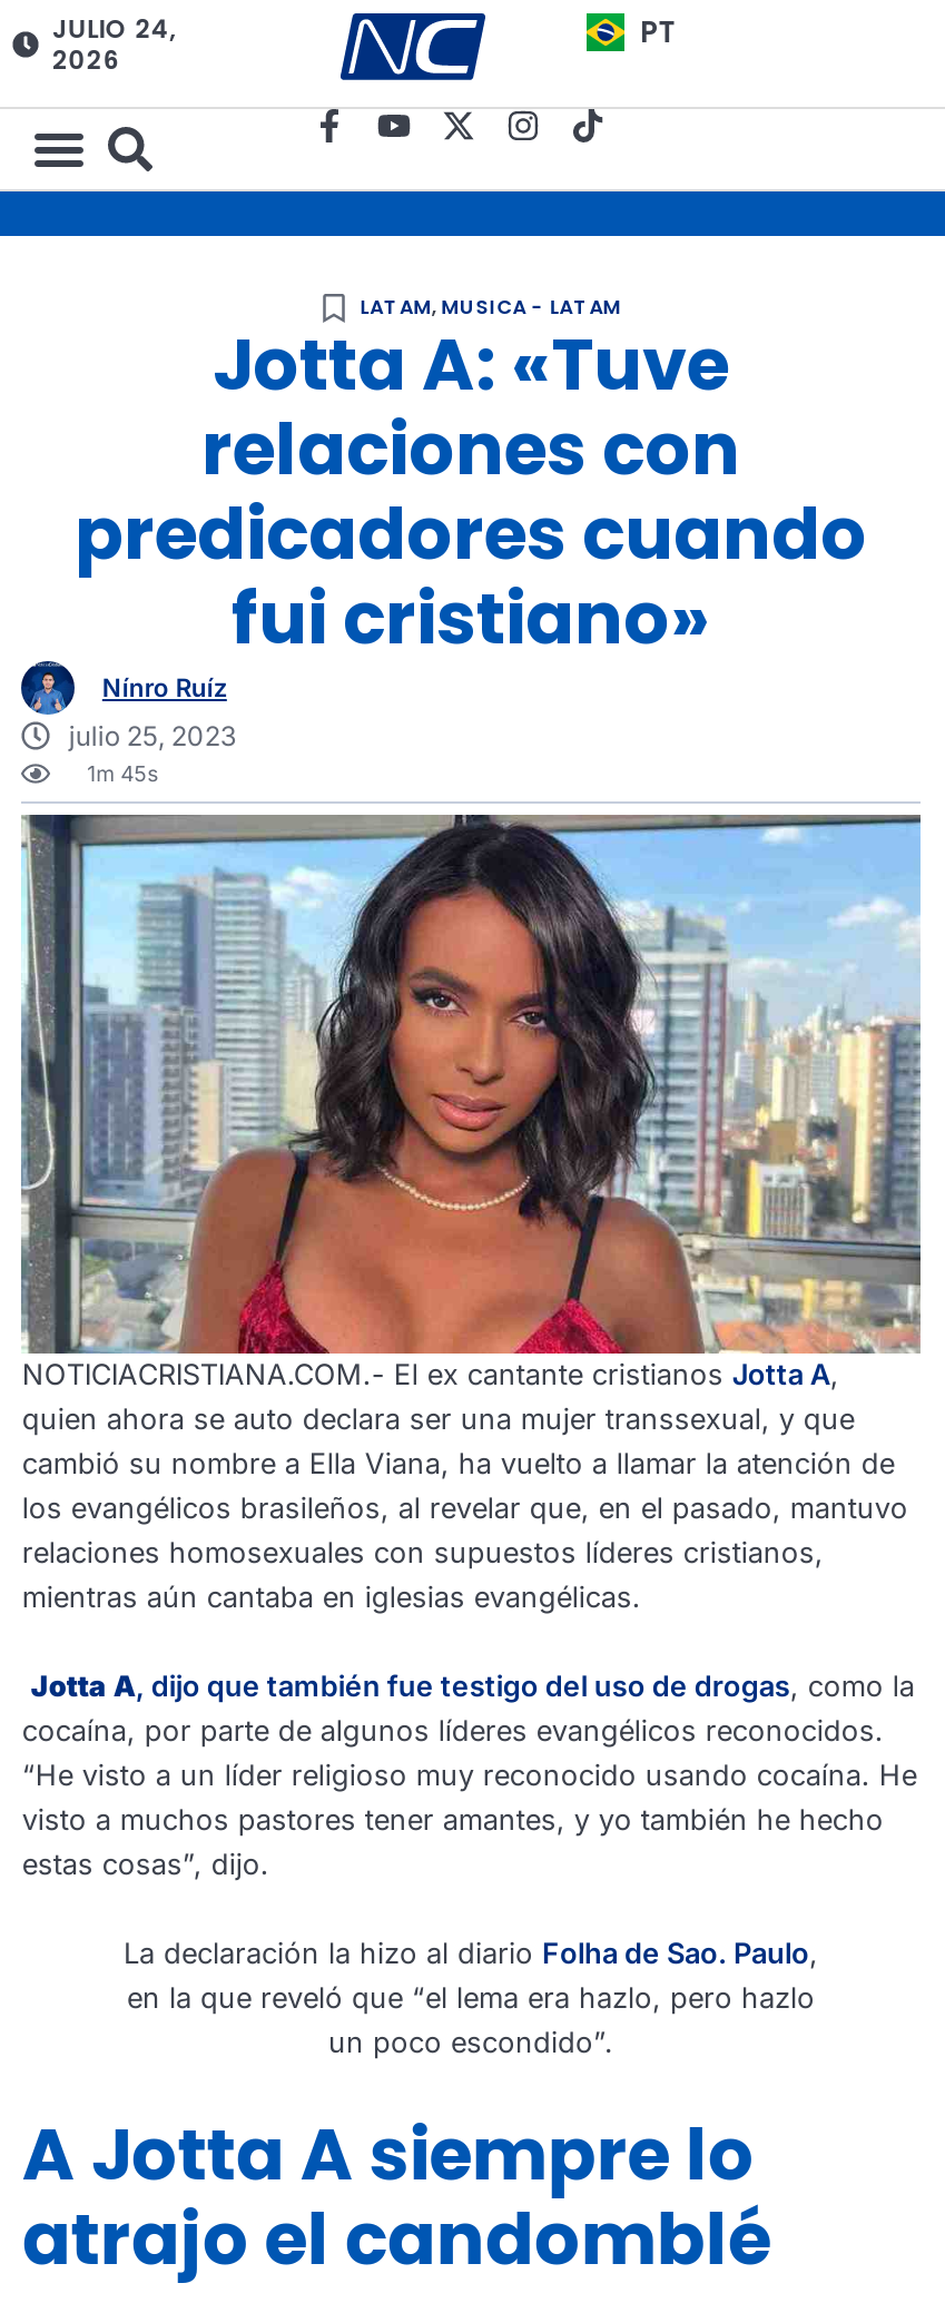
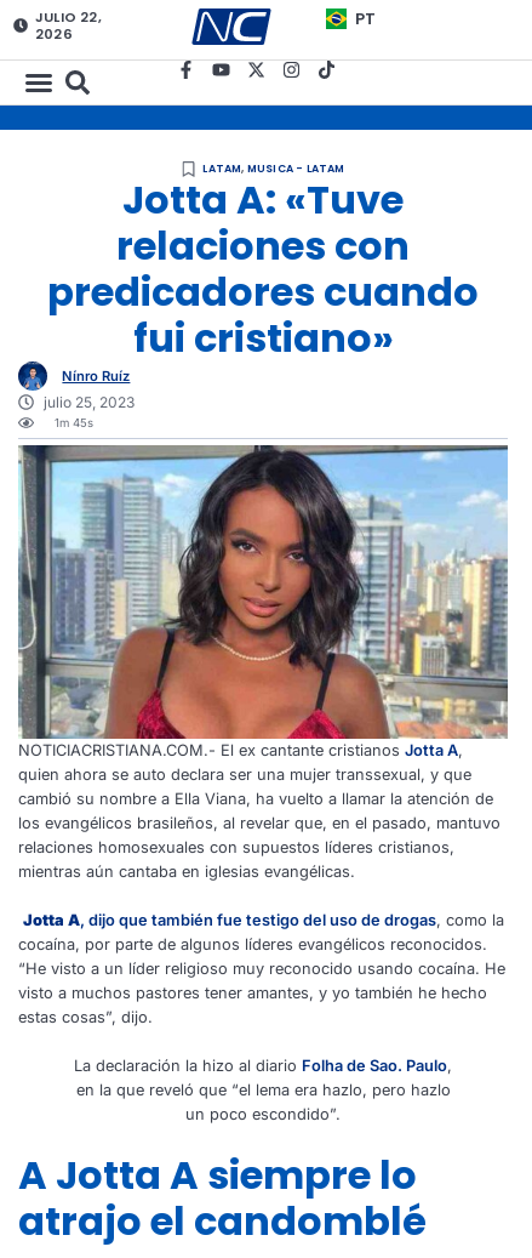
[52,11,177,47] JULIO 24, -> [35,7,102,27] JULIO 22,

